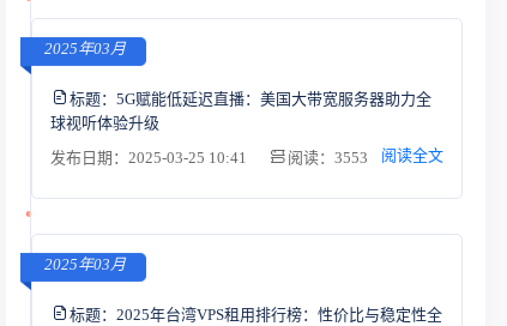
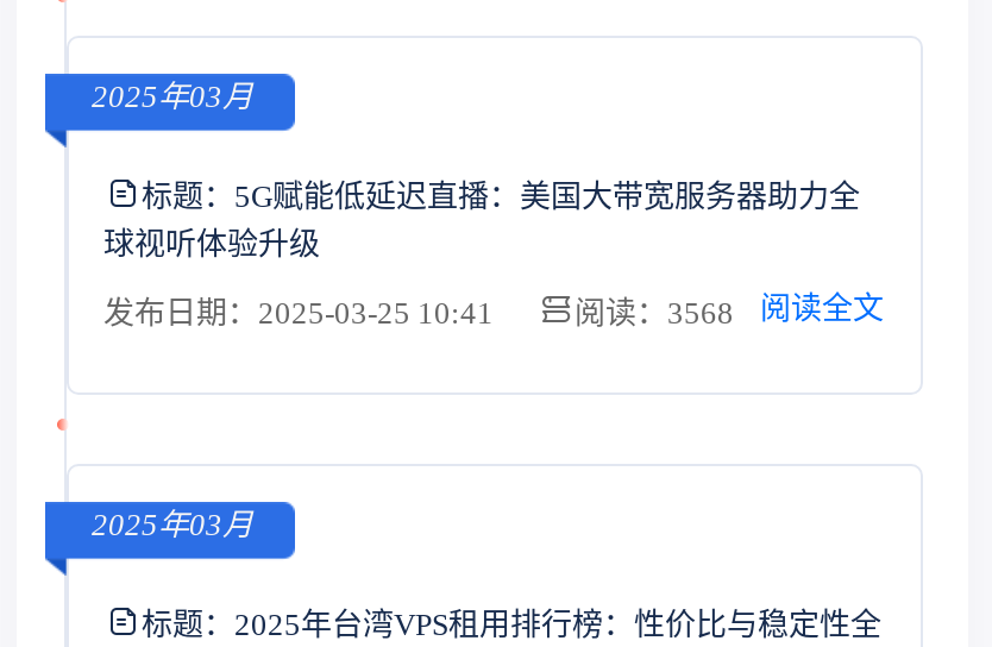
[287,146,443,167] 阅读：3553 阅读全文 -> [575,290,884,331] 阅读：3568 阅读全文

